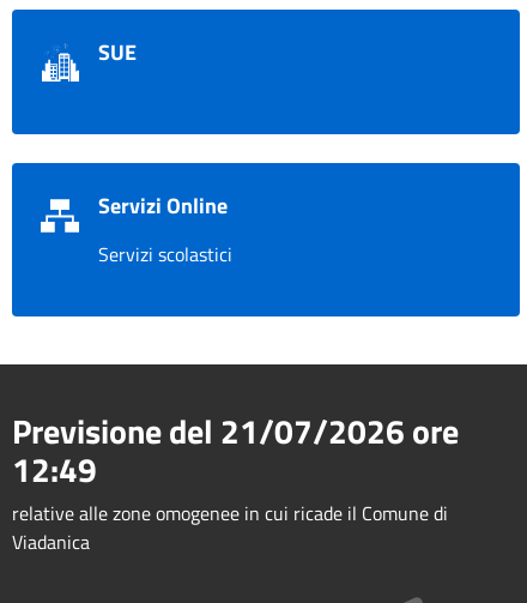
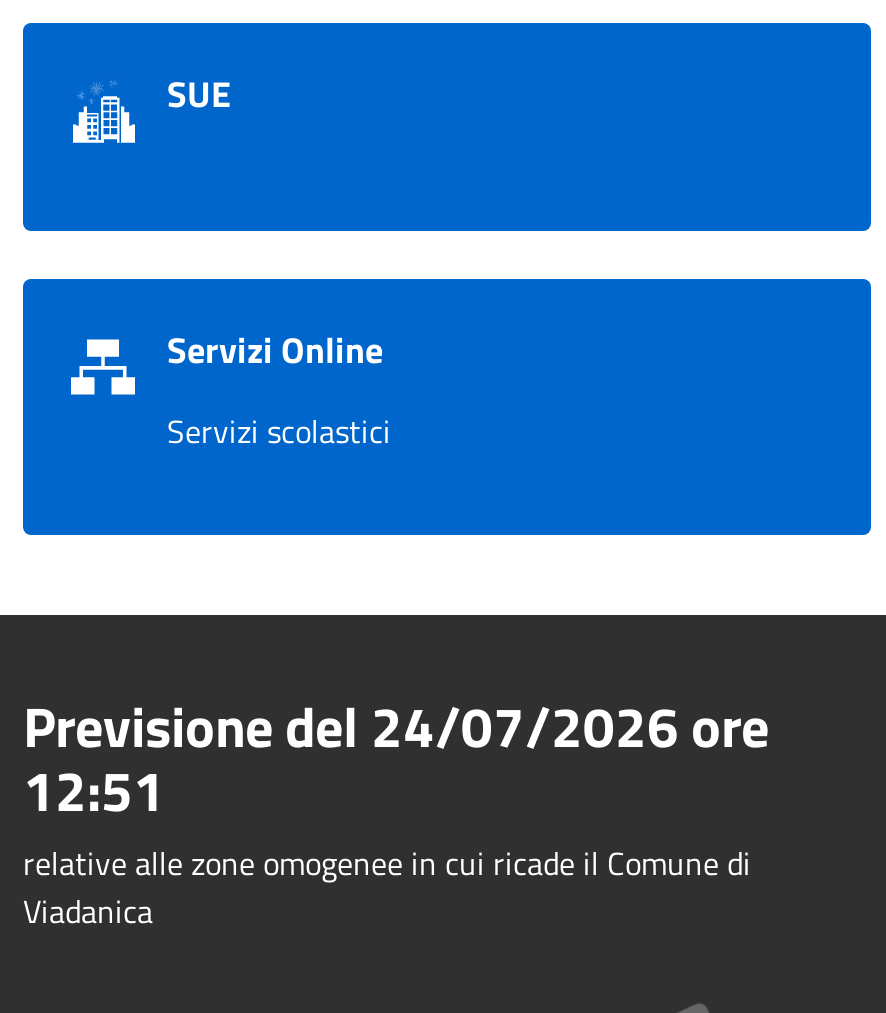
[12,406,459,457] Previsione del 21/07/2026 ore -> [23,684,769,770] Previsione del 24/07/2026 ore
[12,444,97,495] 12:49 -> [23,748,165,834] 12:51

